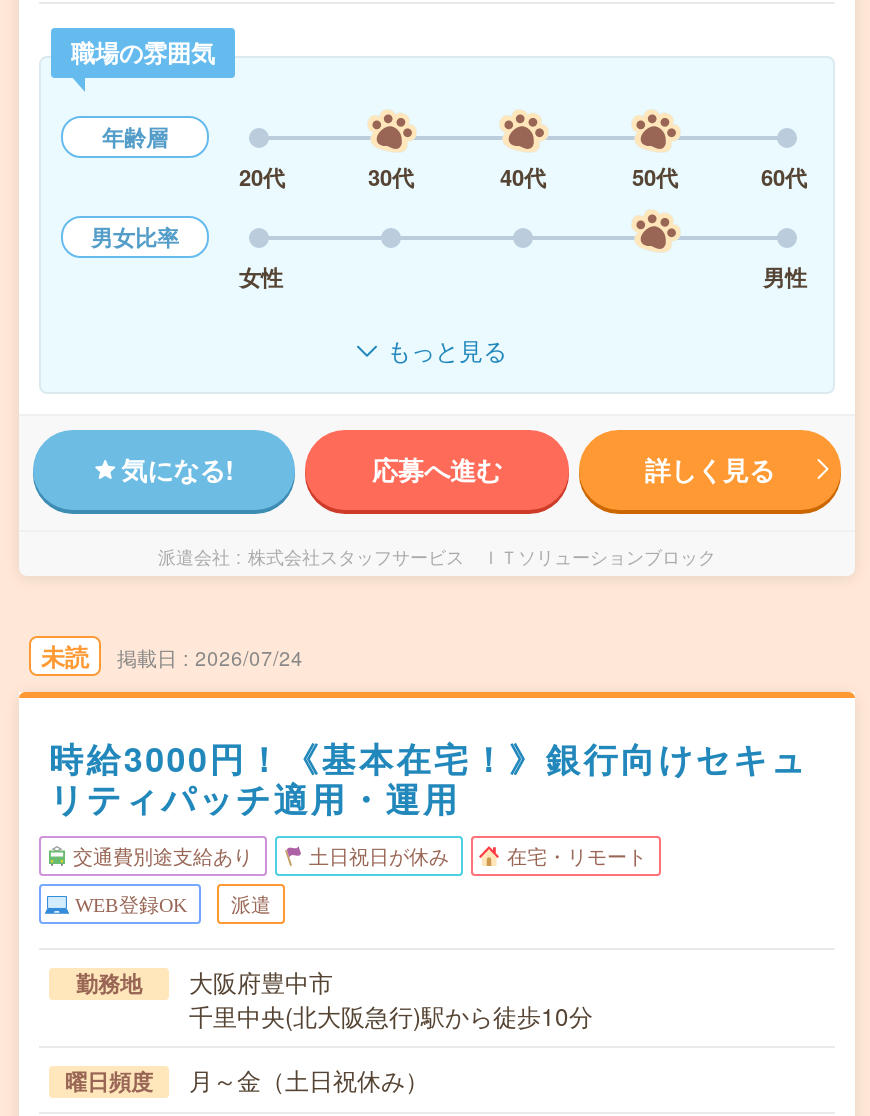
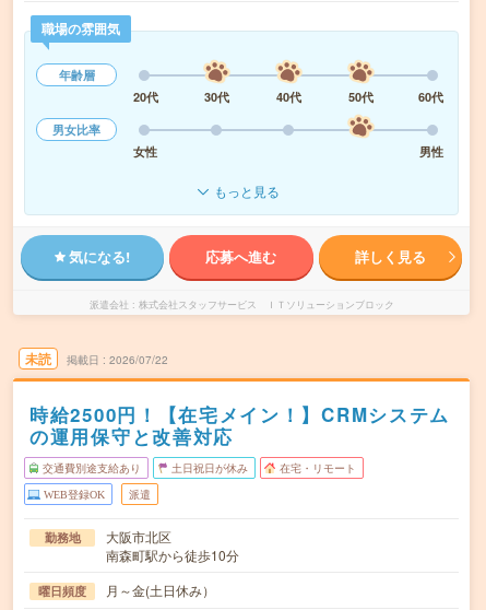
[195,644,303,672] 2026/07/24 -> [109,352,168,367] 2026/07/22
[49,734,808,822] 時給3000円！《基本在宅！》銀行向けセキュ | リティパッチ適用・運用 -> [29,401,450,449] 時給2500円！【在宅メイン！】CRMシステム | の運用保守と改善対応
[189,964,593,1032] 大阪府豊中市 | 千里中央(北大阪急行)駅から徒歩10分 -> [106,527,239,564] 大阪市北区 | 南森町駅から徒歩10分
[189,1062,429,1096] 月～金（土日祝休み） -> [106,580,215,599] 月～金(土日休み）

